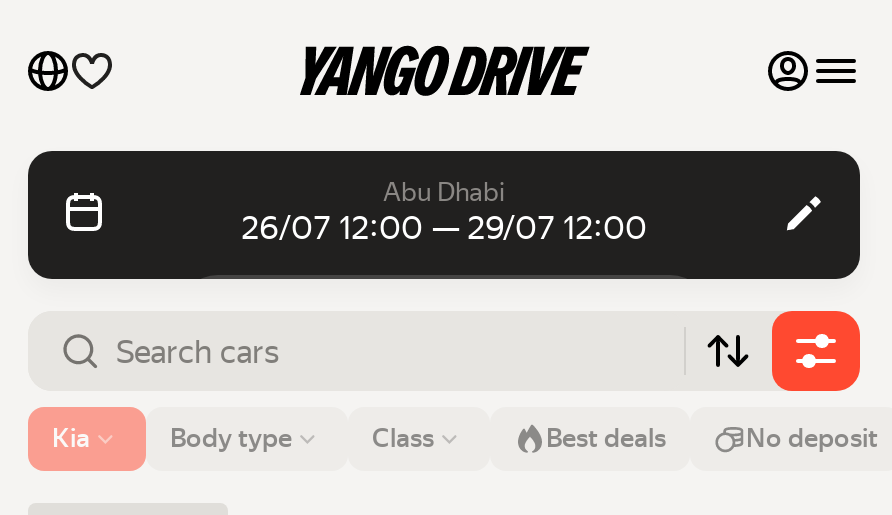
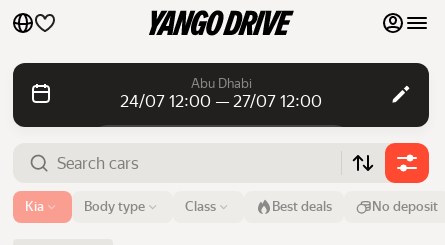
[241,209,647,247] 26/07 12:00 — 29/07 12:00 -> [120,92,322,111] 24/07 12:00 — 27/07 12:00

